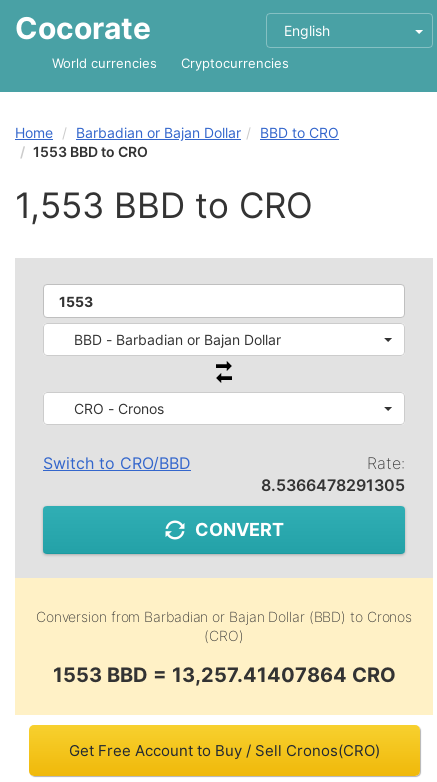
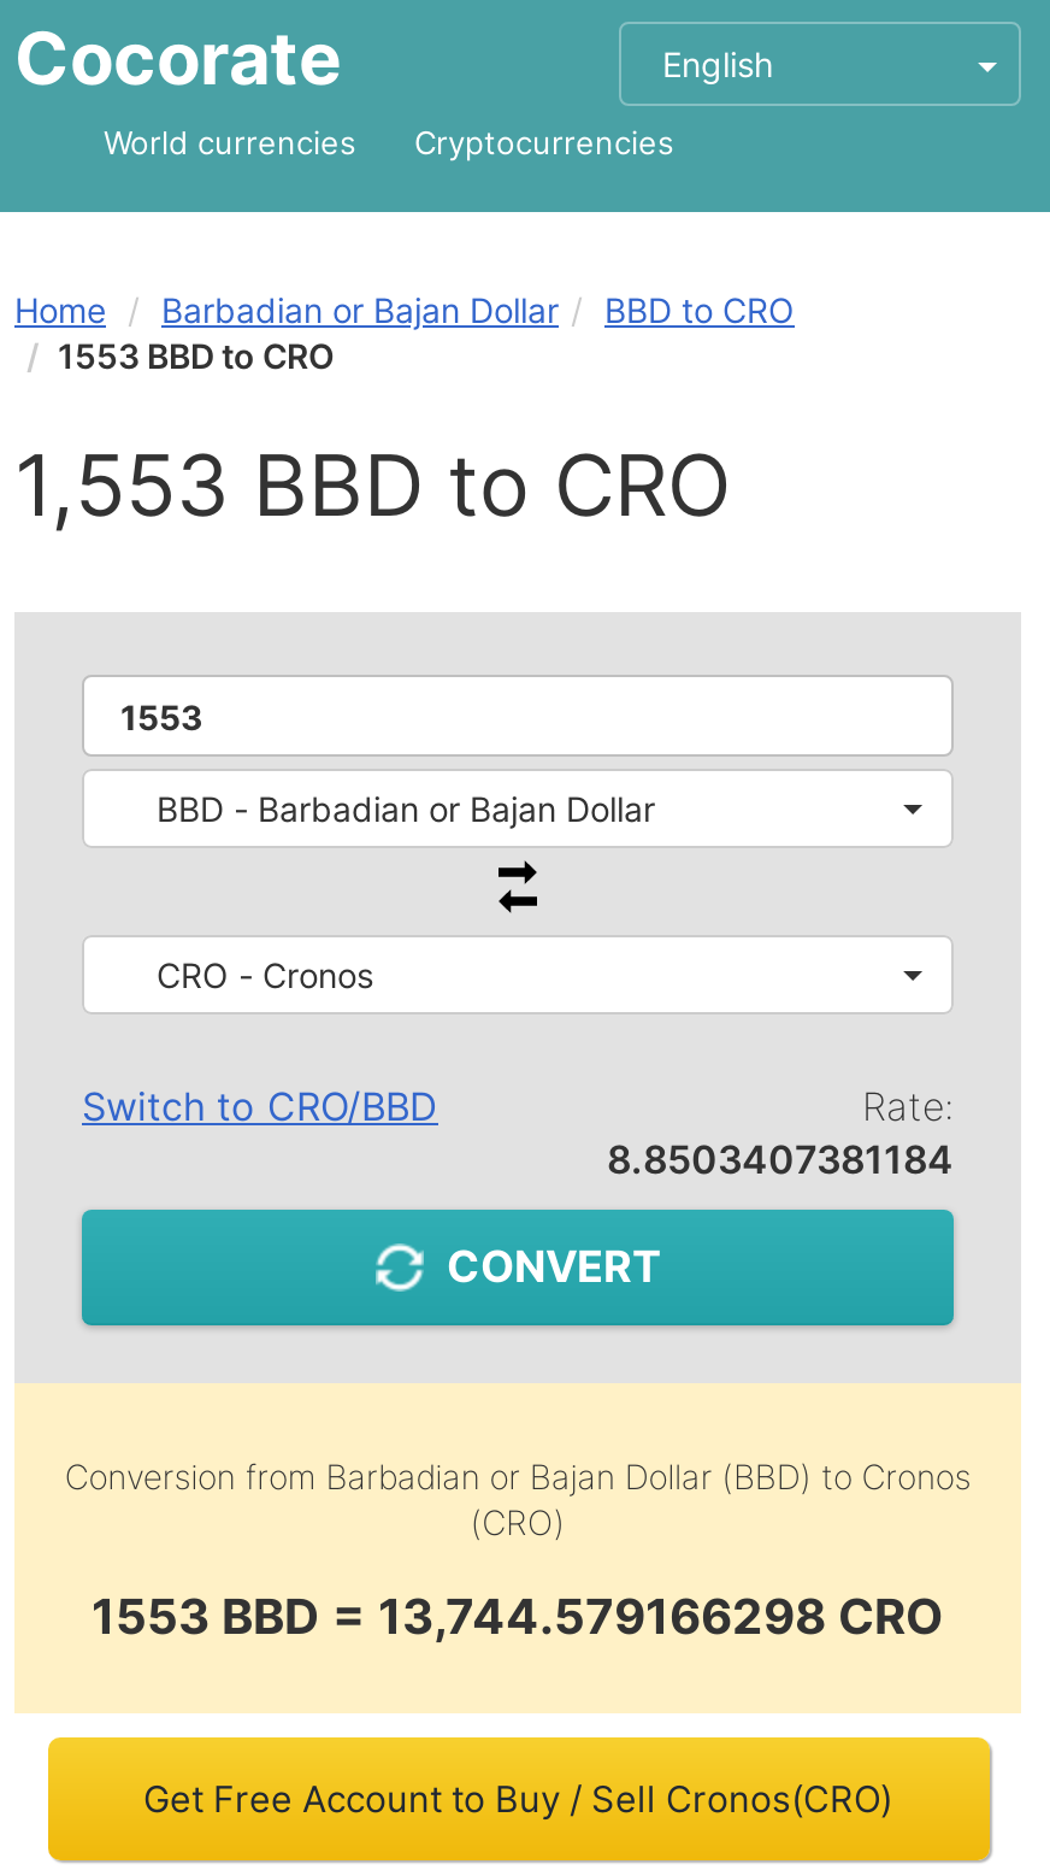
[261,475,405,495] 8.5366478291305 -> [607,1135,954,1183] 8.8503407381184
[52,663,395,687] 1553 BBD = 13,257.41407864 CRO -> [92,1588,944,1646] 1553 BBD = 13,744.579166298 CRO

